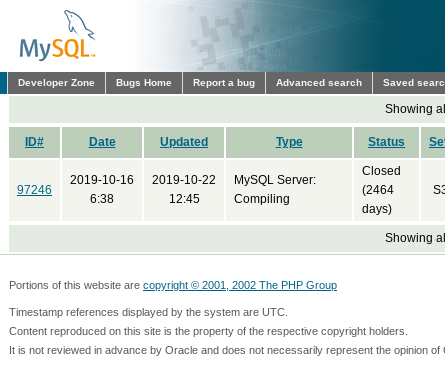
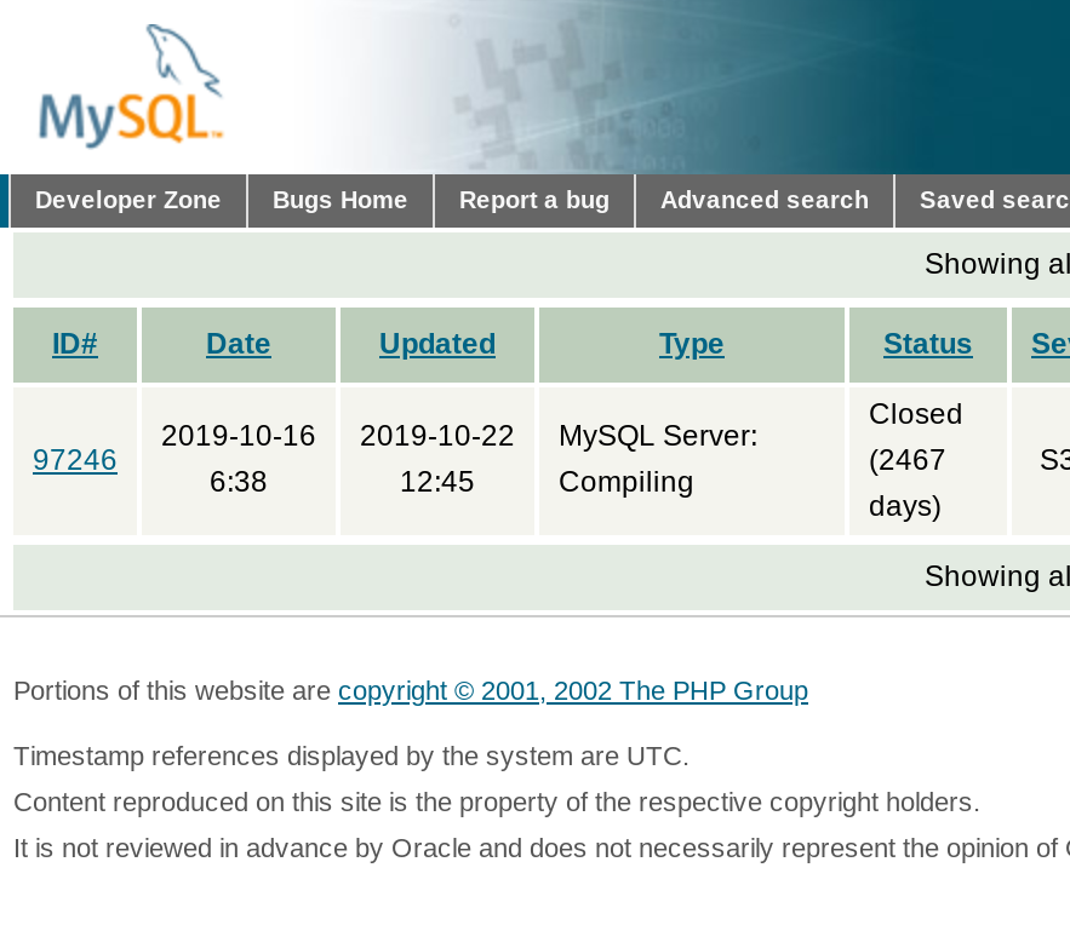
[362,183,394,197] (2464 -> [869,443,946,477] (2467

